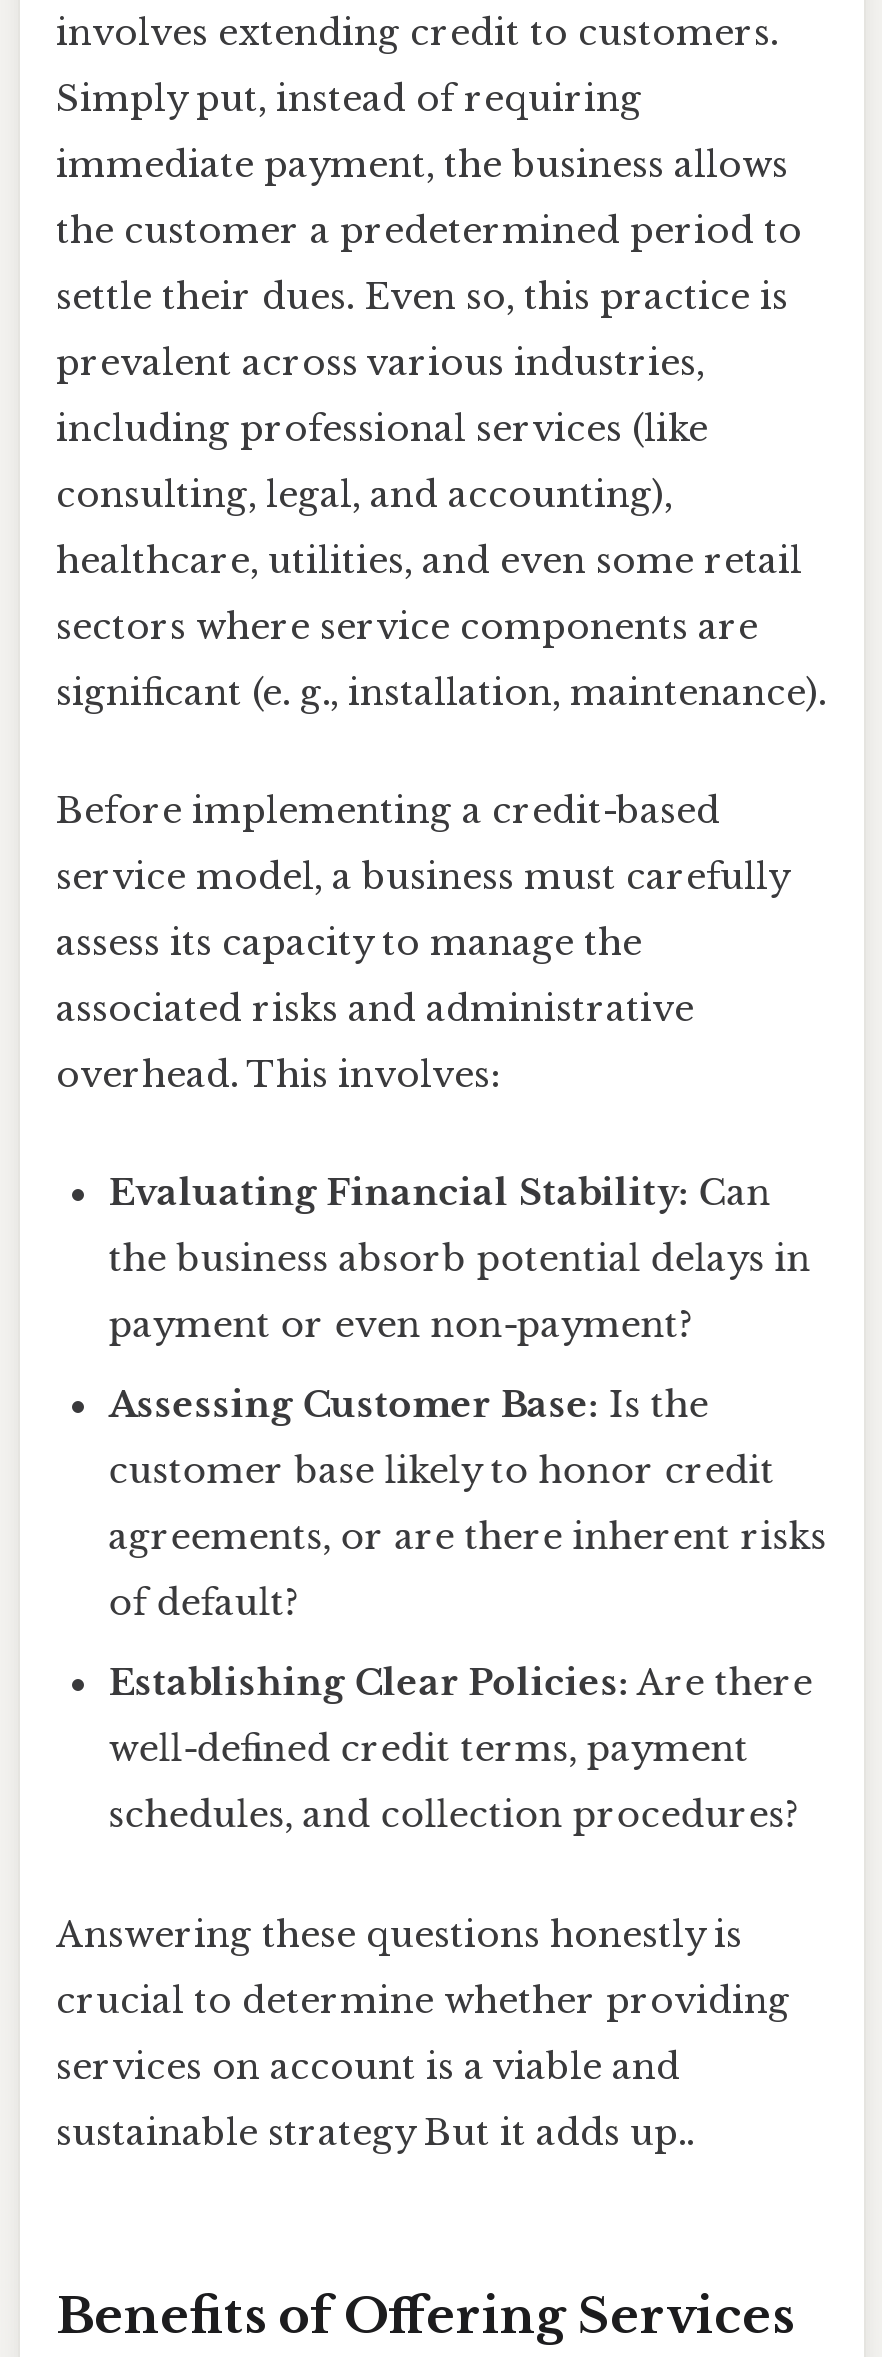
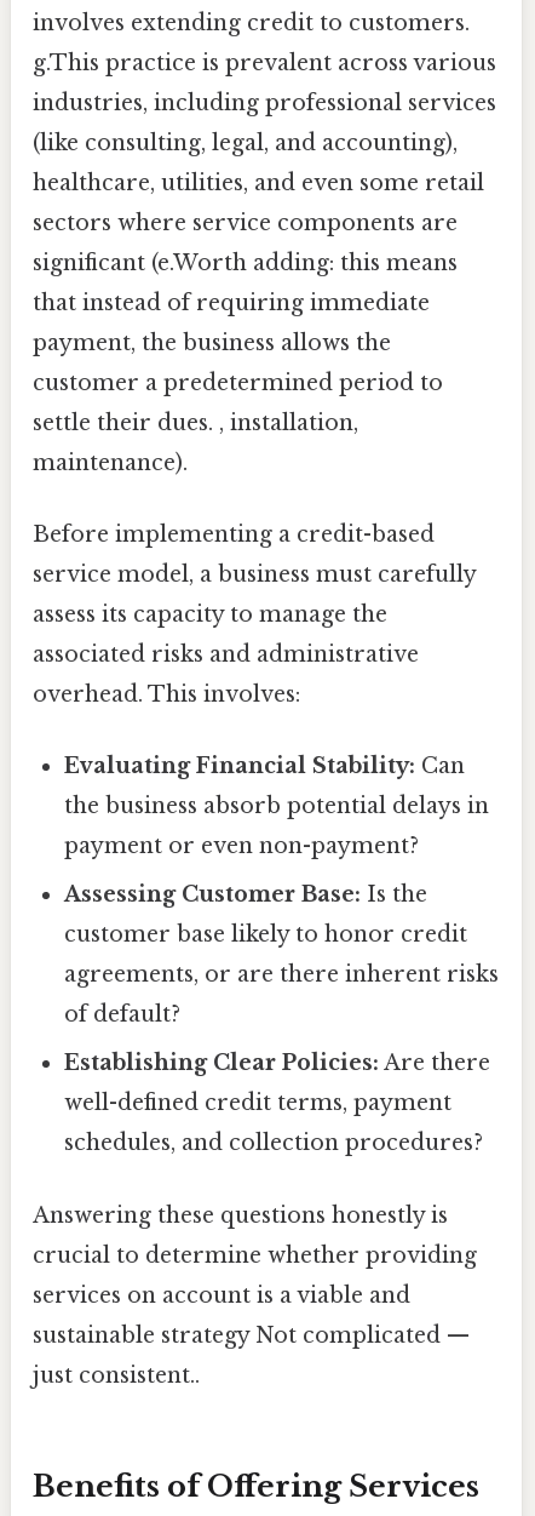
[56,77,802,517] Simply put, instead of requiring | immediate payment, the business allows | the customer a predetermined period to | settle their dues. Even so, this practice is | prevalent across various industries, | including professional services (like | consulting, legal, and accounting), -> [33,50,496,156] g.This practice is prevalent across various | industries, including professional services | (like consulting, legal, and accounting),
moved [56,539,802,649] -> [33,170,484,236]: healthcare, utilities, and even some retail | sectors where service components are
[56,671,826,715] significant (e. g., installation, maintenance). -> [33,250,458,476] significant (e.Worth adding: this means | that instead of requiring immediate | payment, the business allows the | customer a predetermined period to | settle their dues. , installation, | maintenance).
[56,2110,694,2154] sustainable strategy But it adds up.. -> [33,1322,470,1388] sustainable strategy Not complicated — | just consistent..

